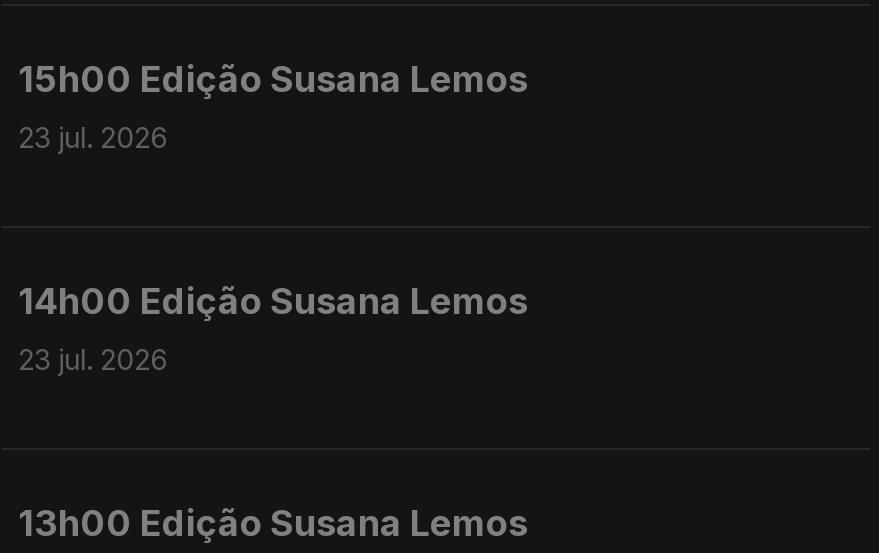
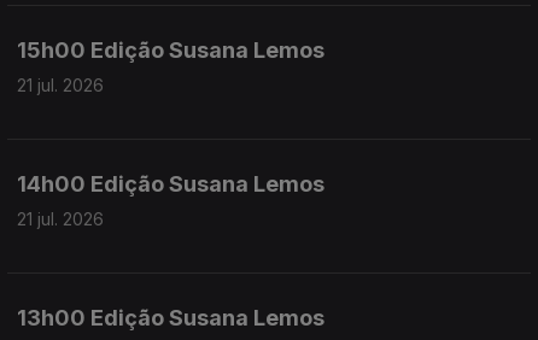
[18,120,168,154] 23 jul. 2026 -> [17,75,104,95] 21 jul. 2026
[18,342,168,376] 23 jul. 2026 -> [17,209,104,229] 21 jul. 2026

